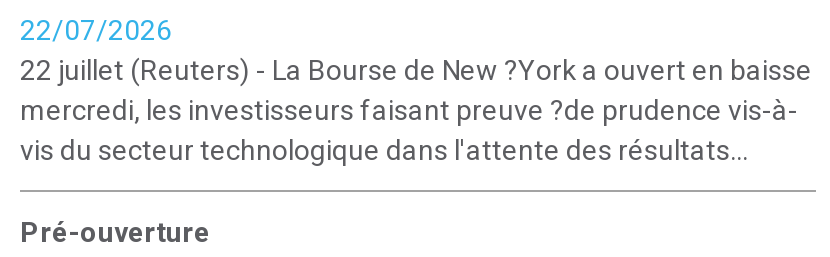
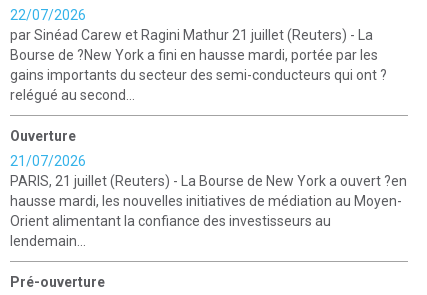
[20,54,812,166] 22 juillet (Reuters) - La Bourse de New ?York a ouvert en baisse | mercredi, les investisseurs faisant preuve ?de prudence vis-à- | vis du secteur technologique dans l'attente des résultats... -> [10,27,407,249] par Sinéad Carew et Ragini Mathur 21 juillet (Reuters) - La | Bourse de ?New York a fini en hausse mardi, portée par les | gains importants du secteur des semi-conducteurs qui ont ? | relégué au second... | Ouverture | 21/07/2026 | PARIS, 21 juillet (Reuters) - La Bourse de New York a ouvert ?en | hausse mardi, les nouvelles initiatives de médiation au Moyen- | Orient alimentant la confiance des investisseurs au | lendemain...

